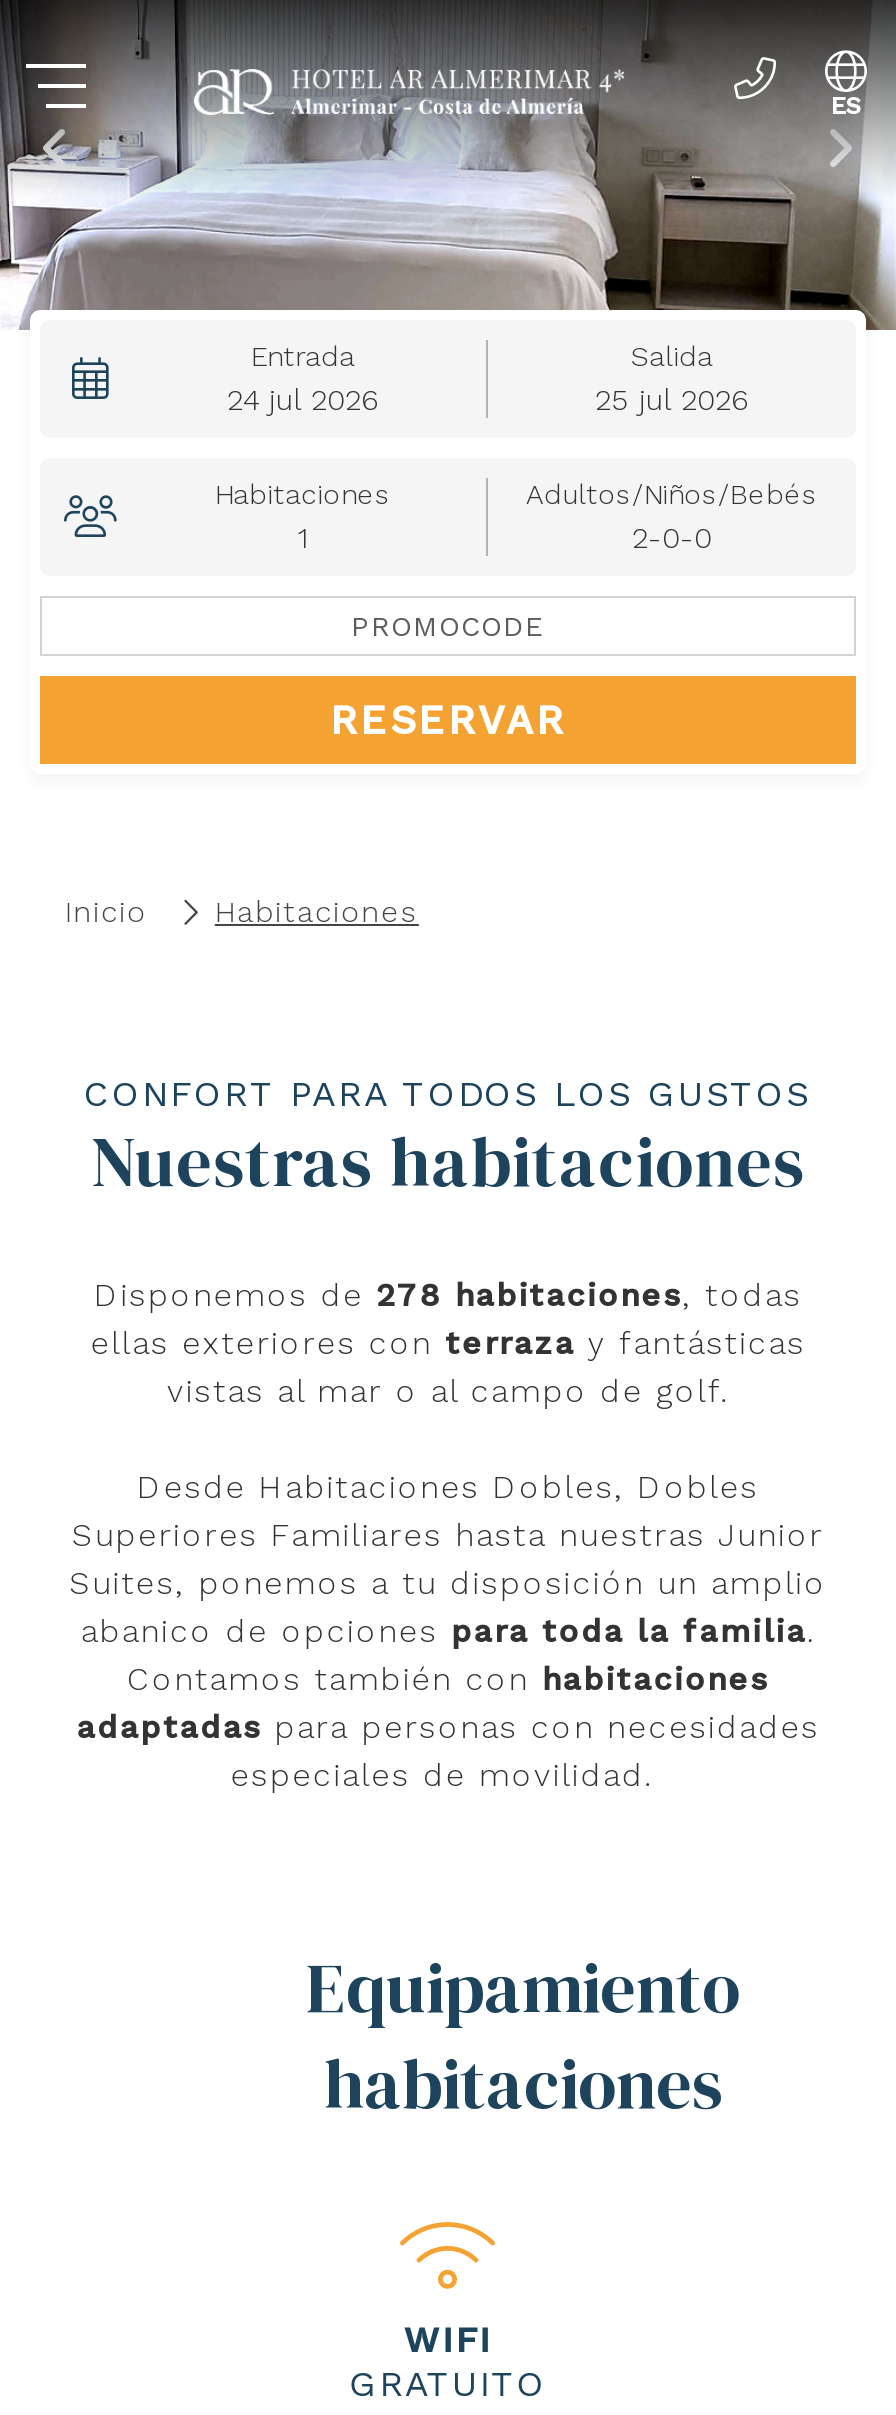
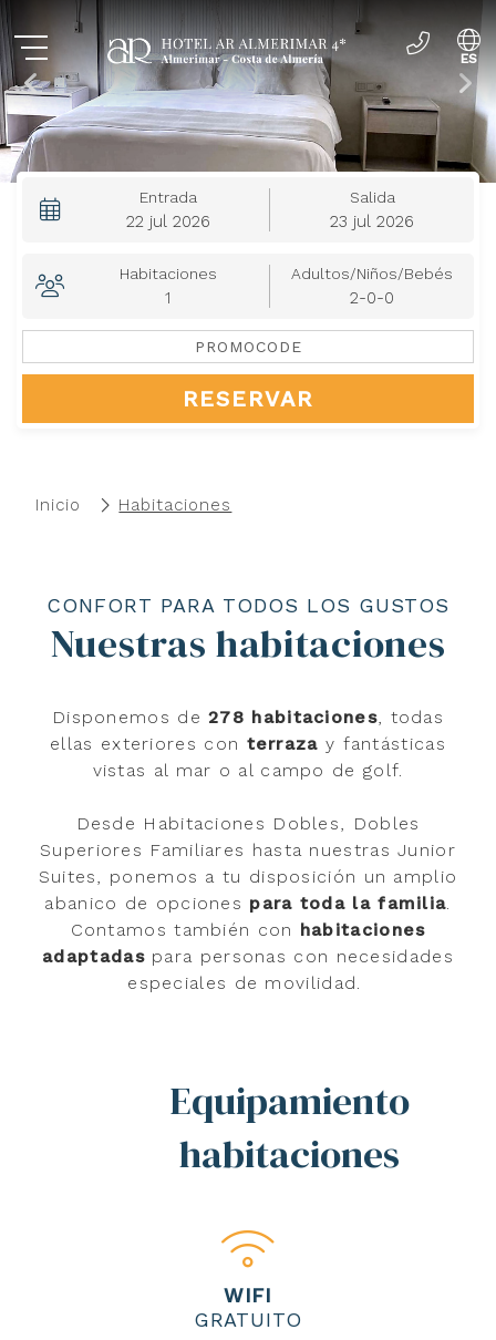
[227,382,379,418] 24 jul 2026 -> [126,212,210,231] 22 jul 2026
[595,382,749,418] 25 jul 2026 -> [330,212,414,231] 23 jul 2026

